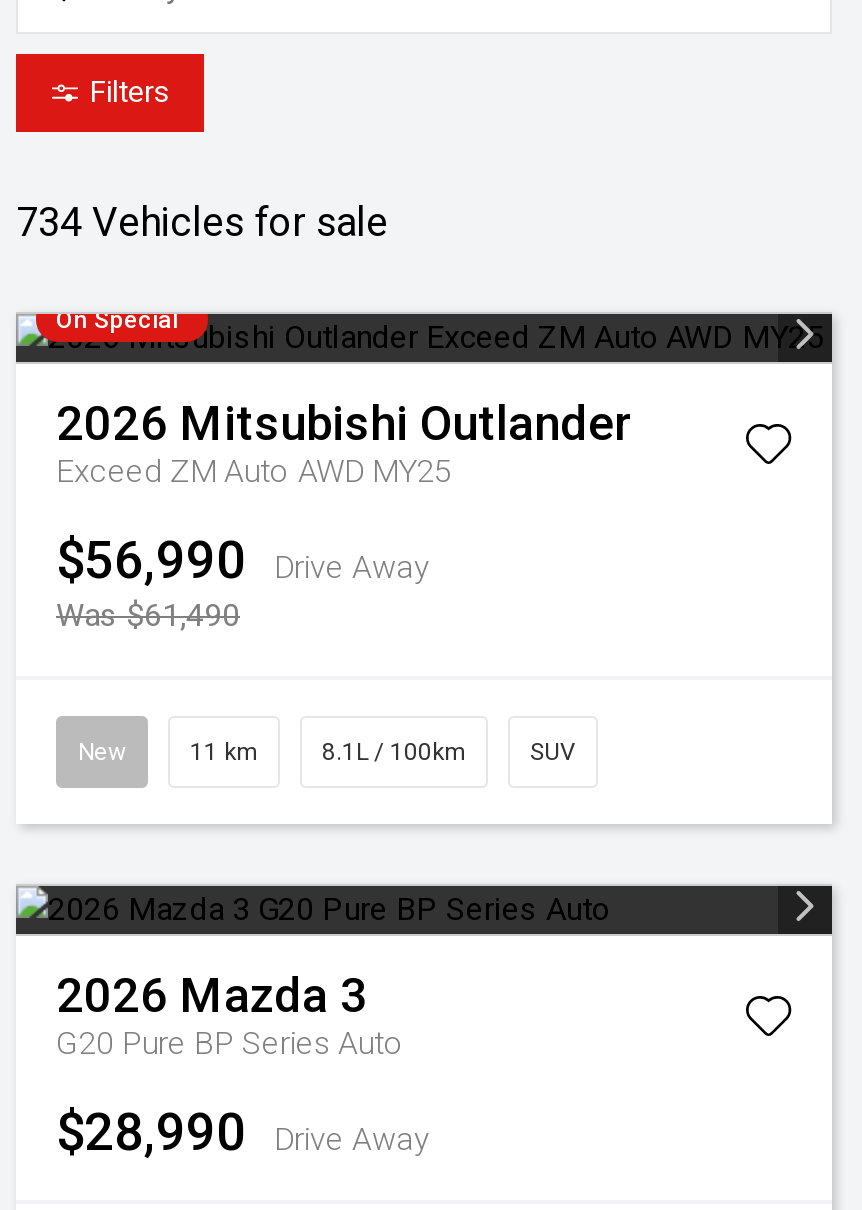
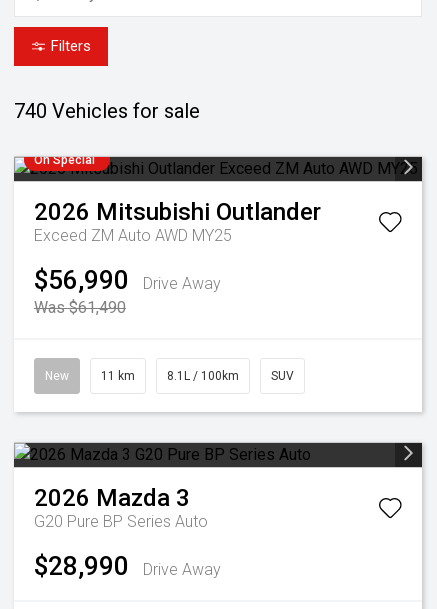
[16,198,388,246] 734 Vehicles for sale -> [14,99,200,123] 740 Vehicles for sale

